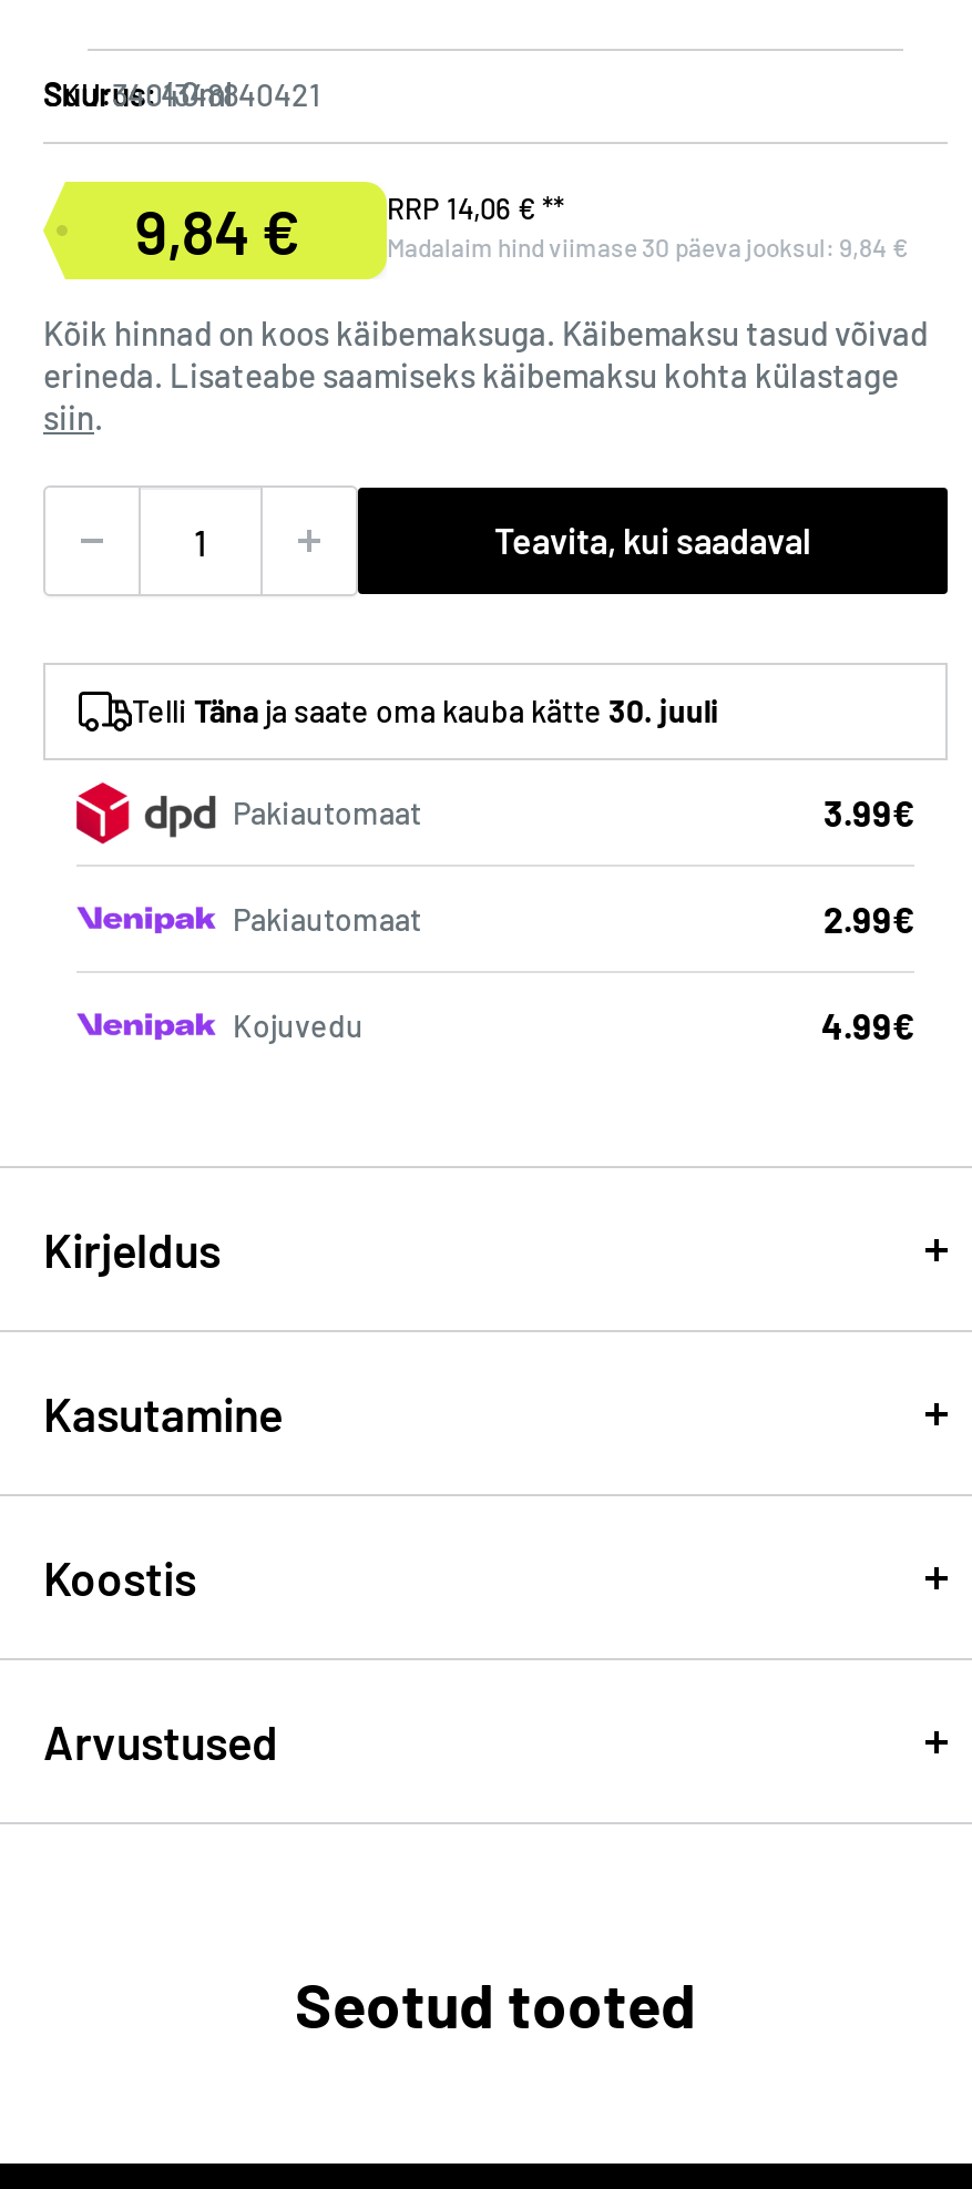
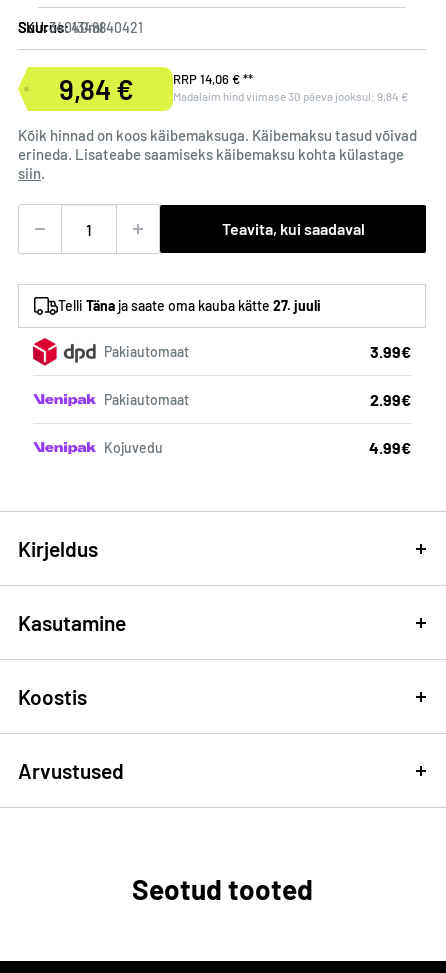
[132,692,719,729] Telli Täna ja saate oma kauba kätte 30. juuli -> [58,297,321,314] Telli Täna ja saate oma kauba kätte 27. juuli

